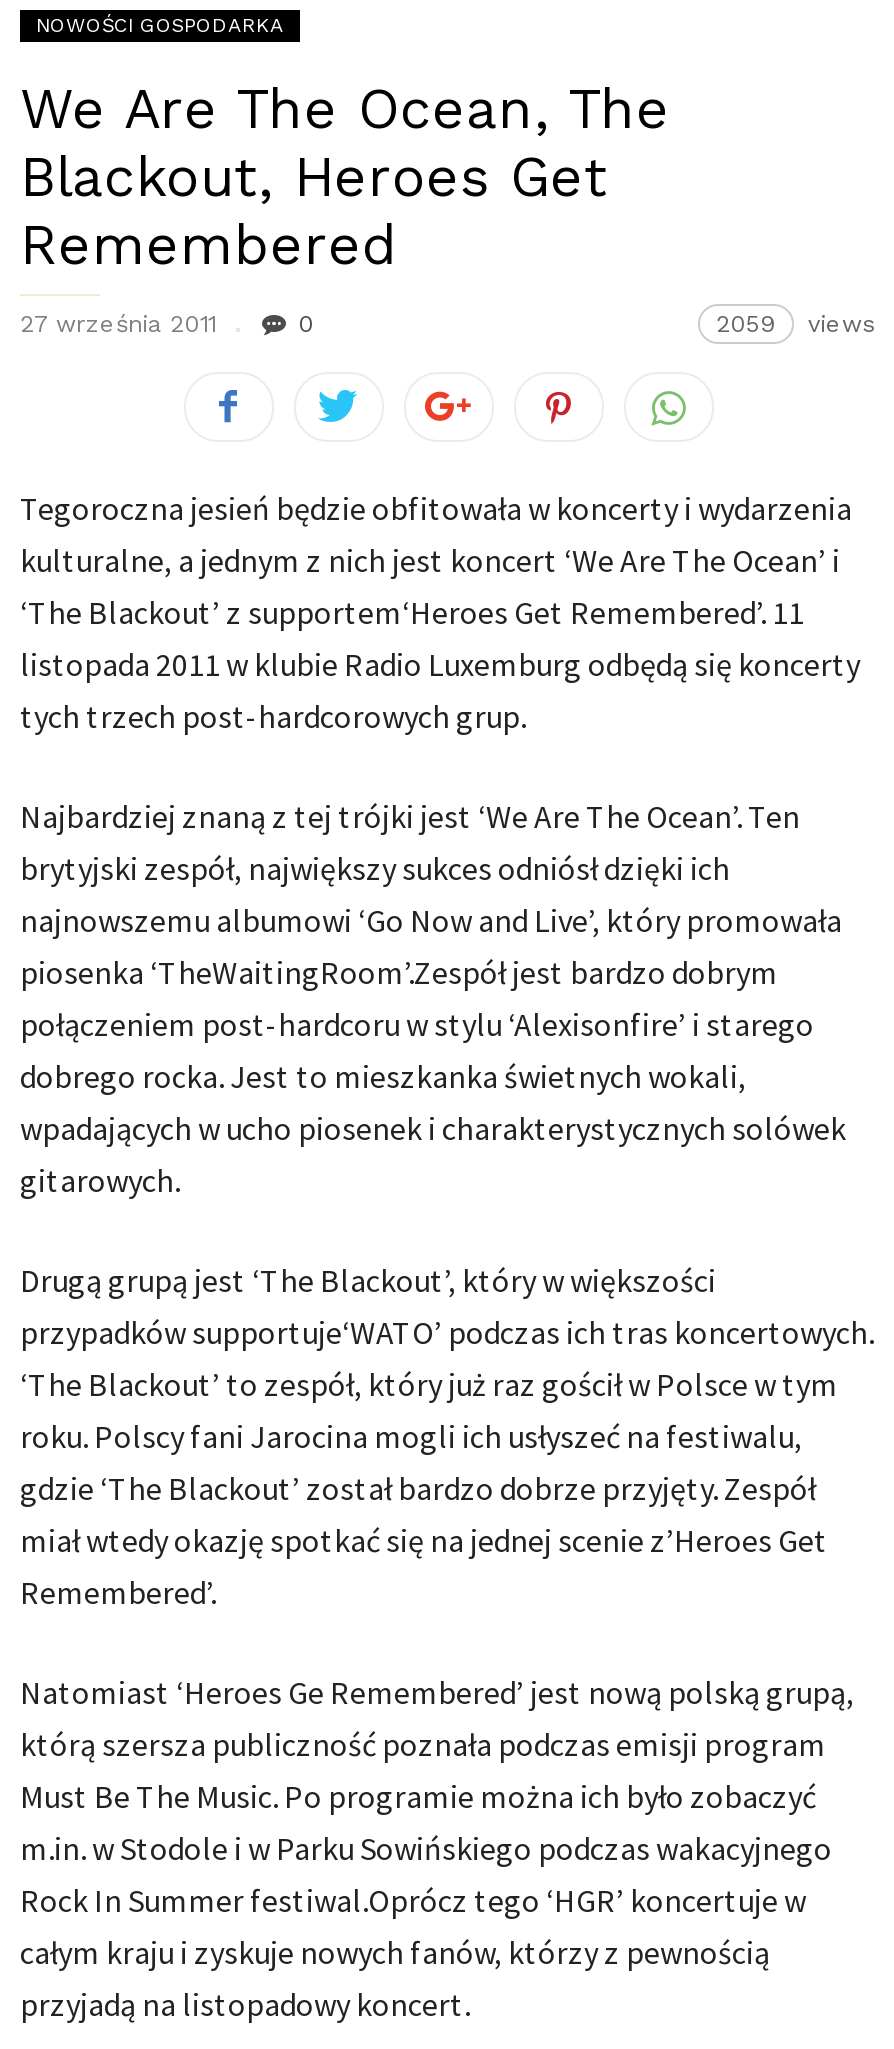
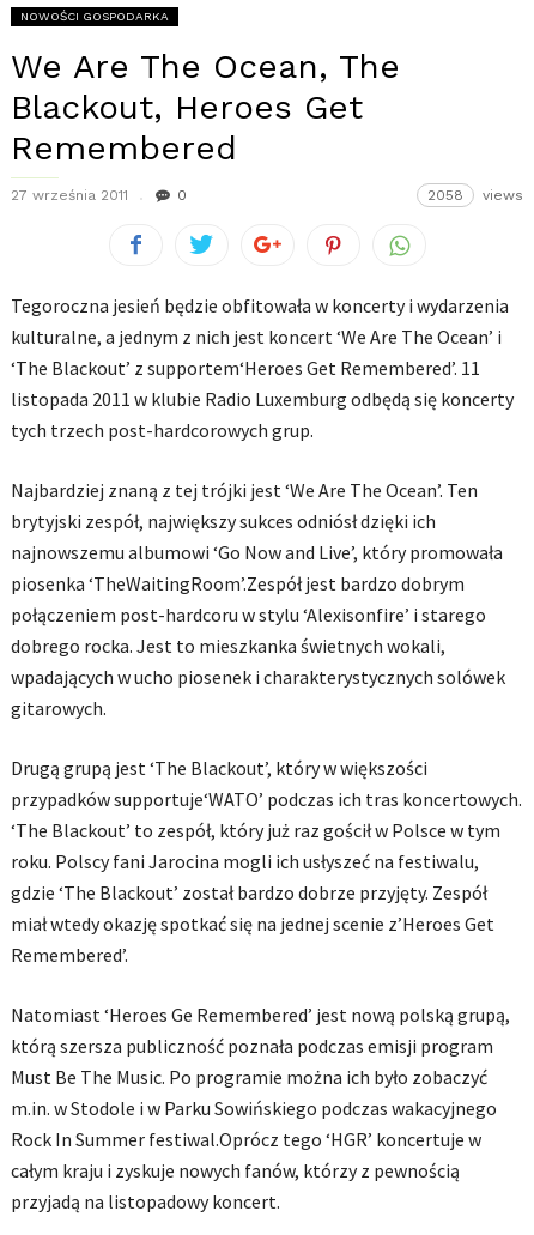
[716,310,876,338] 2059 views -> [427,187,523,204] 2058 views

